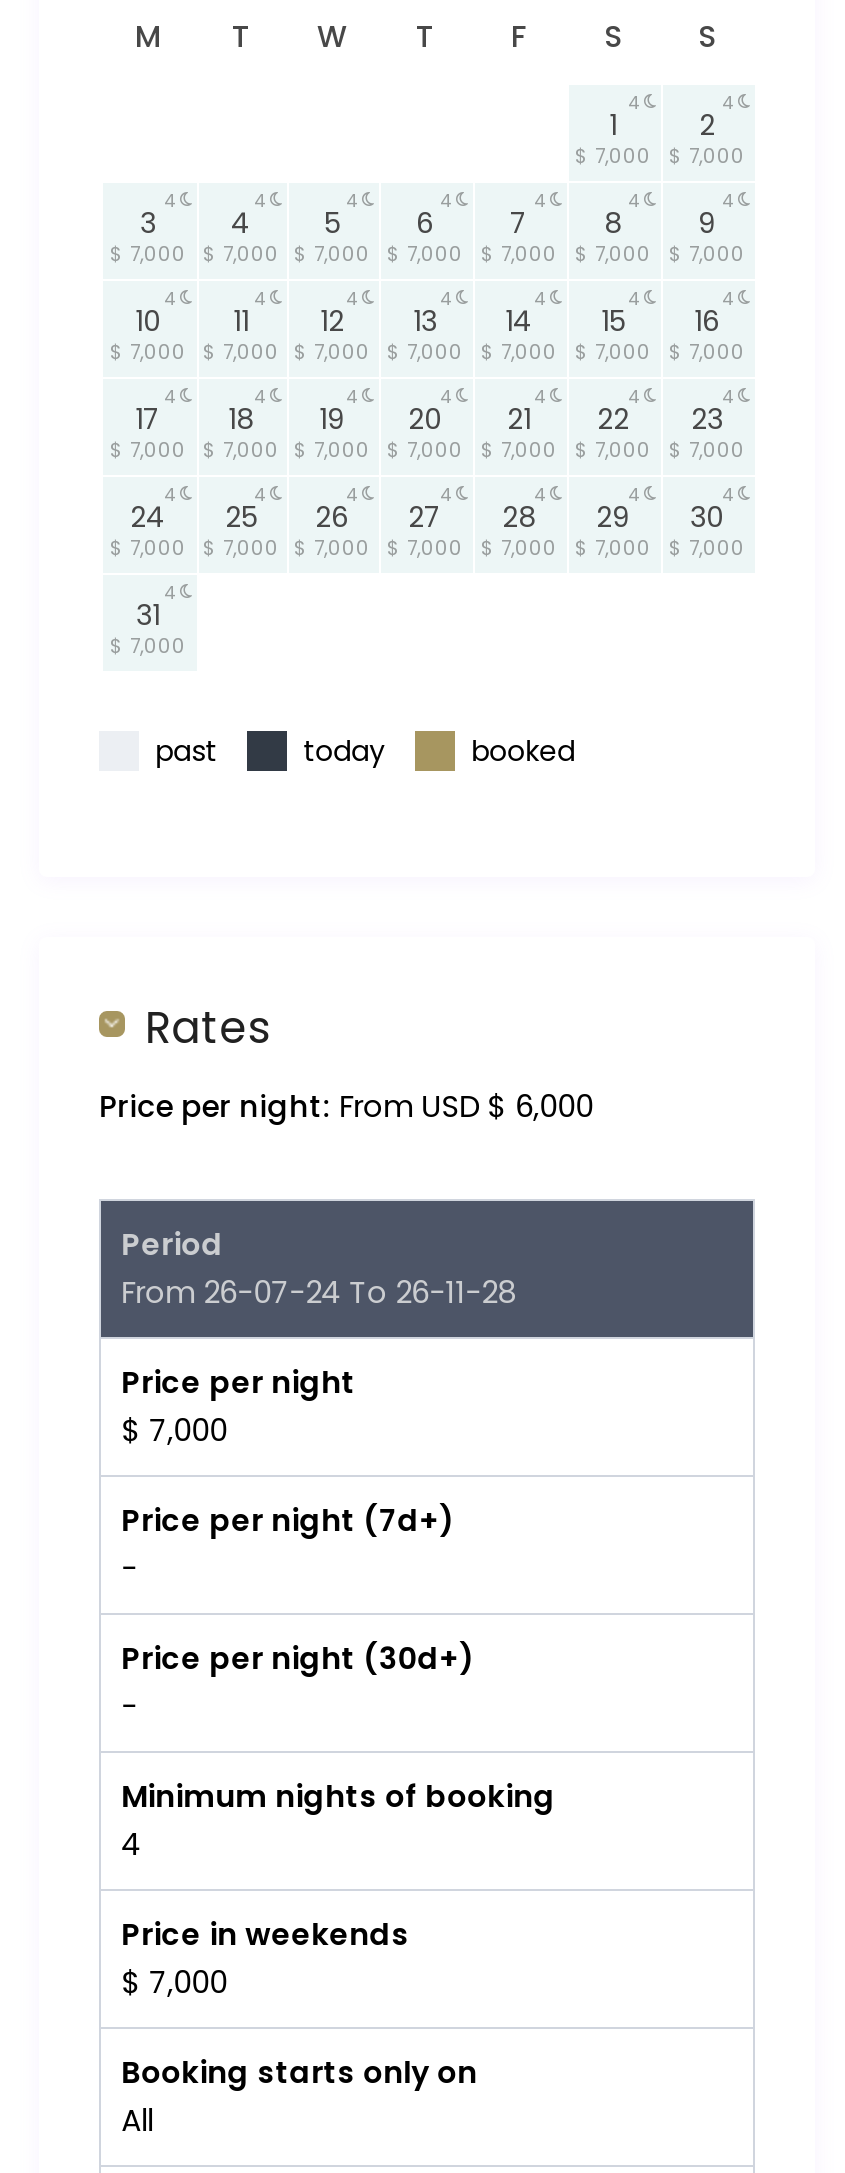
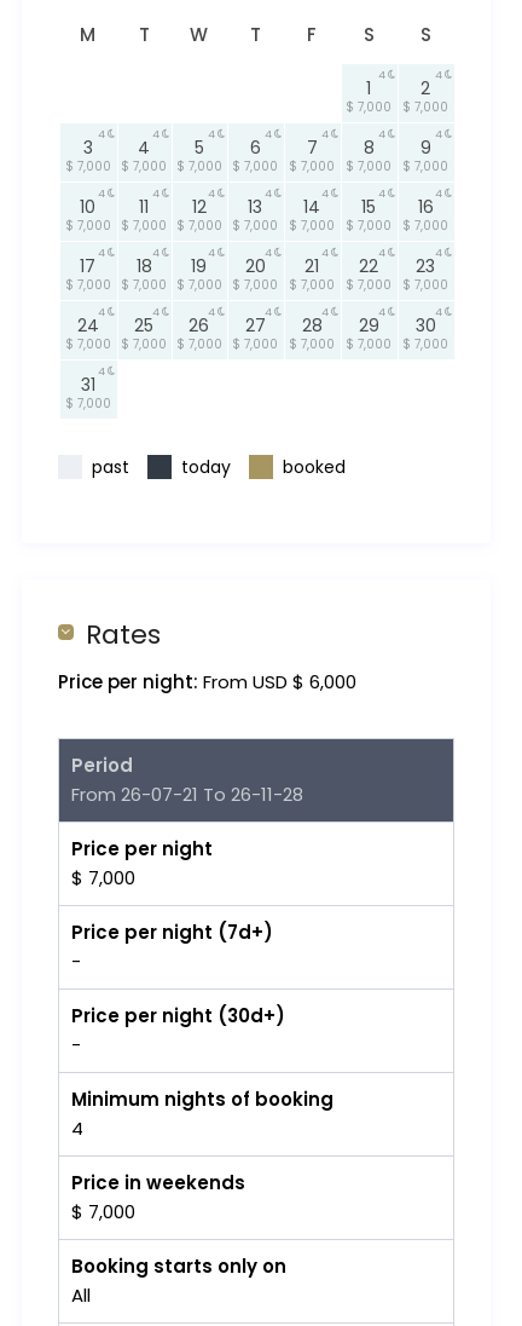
[121,1271,515,1313] From 26-07-24 To 26-11-28 -> [71,782,303,807] From 26-07-21 To 26-11-28

